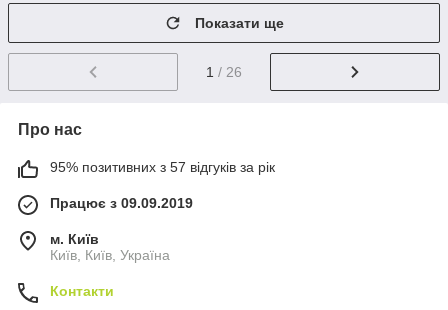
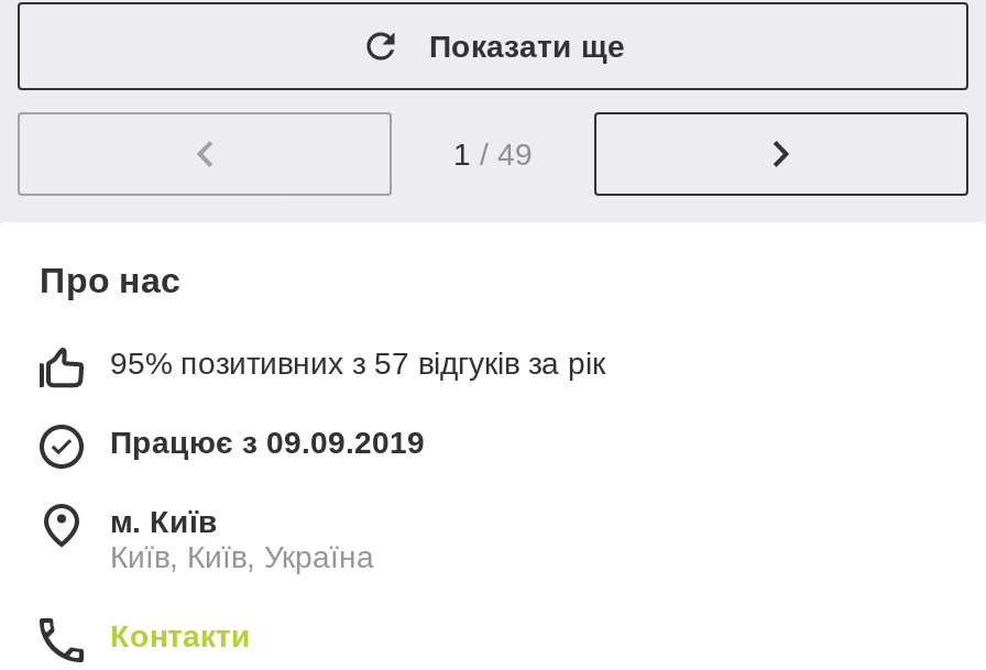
[206,64,242,80] 1 / 26 -> [453,137,533,172] 1 / 49

